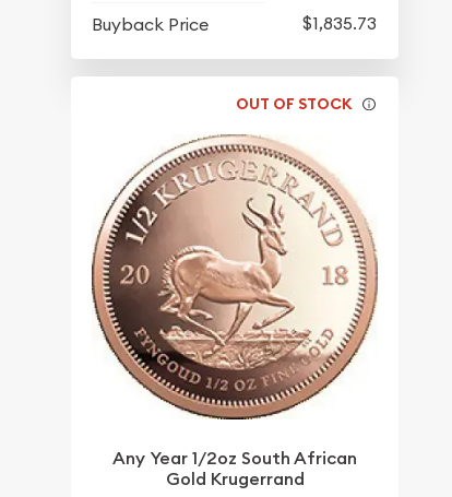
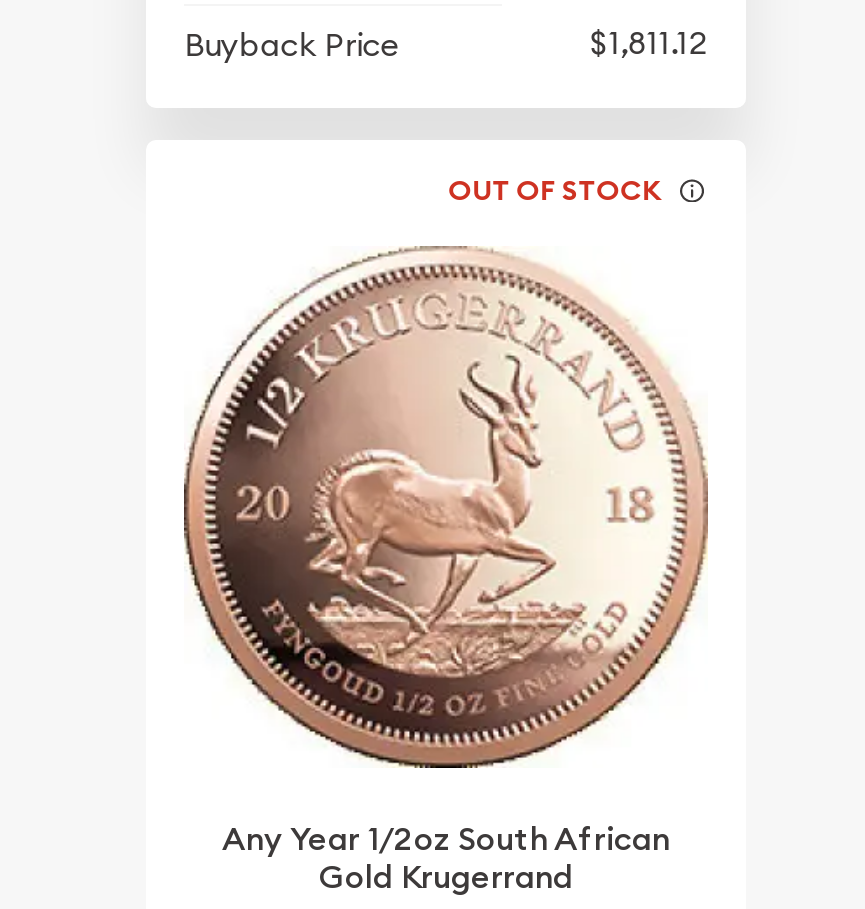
[303,12,377,34] $1,835.73 -> [590,22,706,62] $1,811.12

